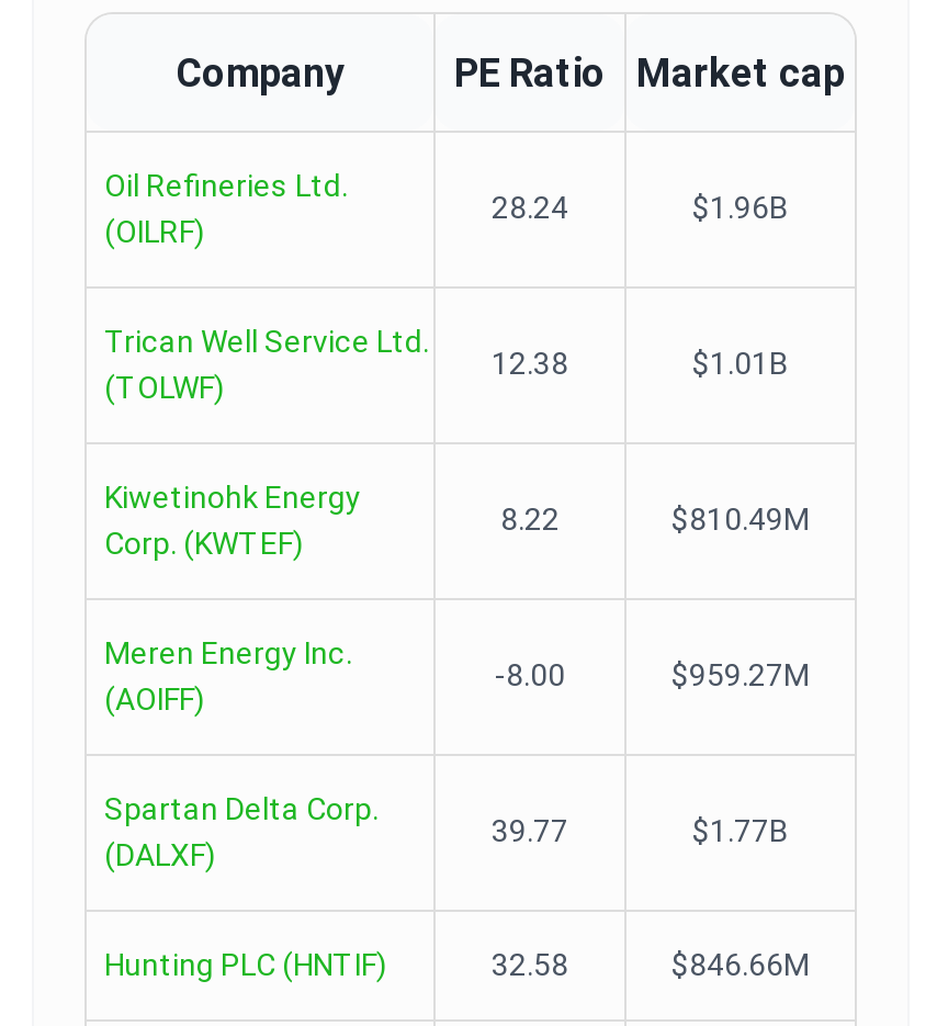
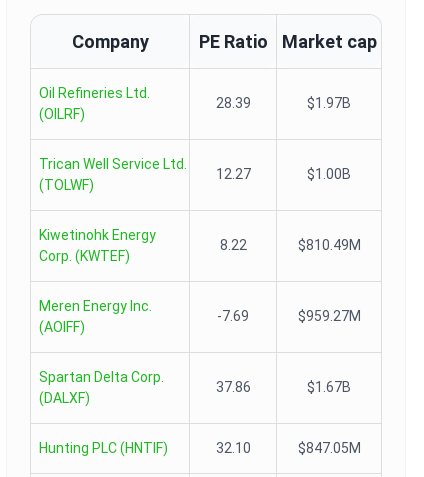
[492,190,789,225] 28.24 | $1.96B -> [215,95,351,111] 28.39 | $1.97B
[492,346,789,381] 12.38 | $1.01B -> [215,166,351,182] 12.27 | $1.00B
[495,657,565,692] -8.00 -> [217,308,249,324] -7.69
[492,813,789,848] 39.77 | $1.77B -> [215,379,351,395] 37.86 | $1.67B
[492,947,810,982] 32.58 | $846.66M -> [215,440,360,456] 32.10 | $847.05M

